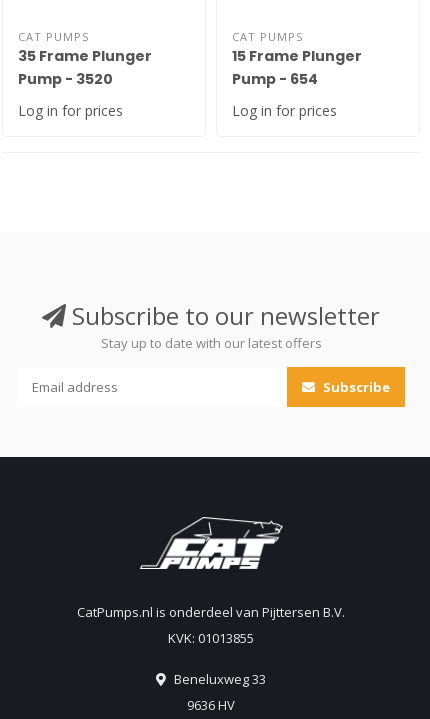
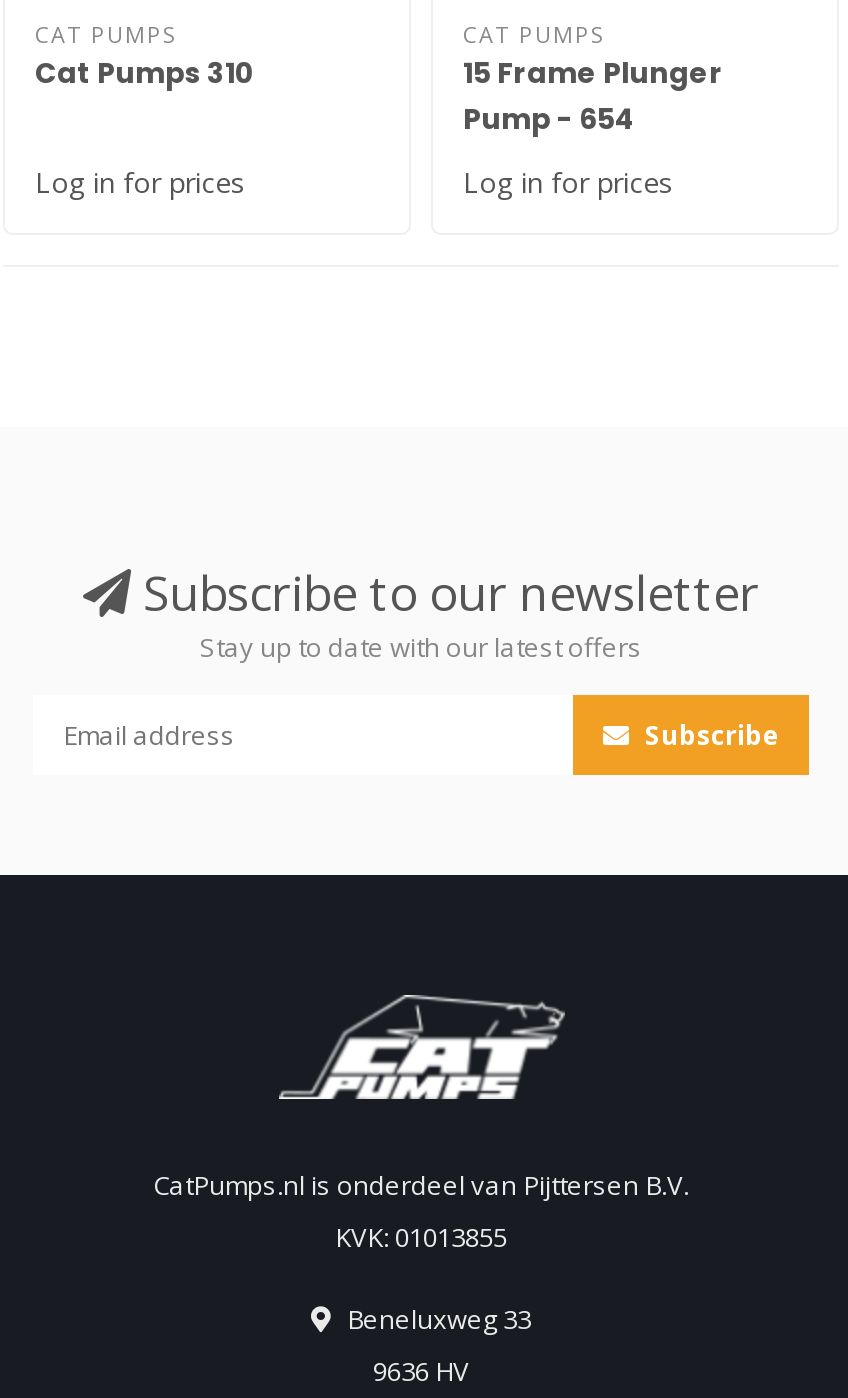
[18,46,152,89] 35 Frame Plunger | Pump - 3520 -> [35,54,255,94] Cat Pumps 310

